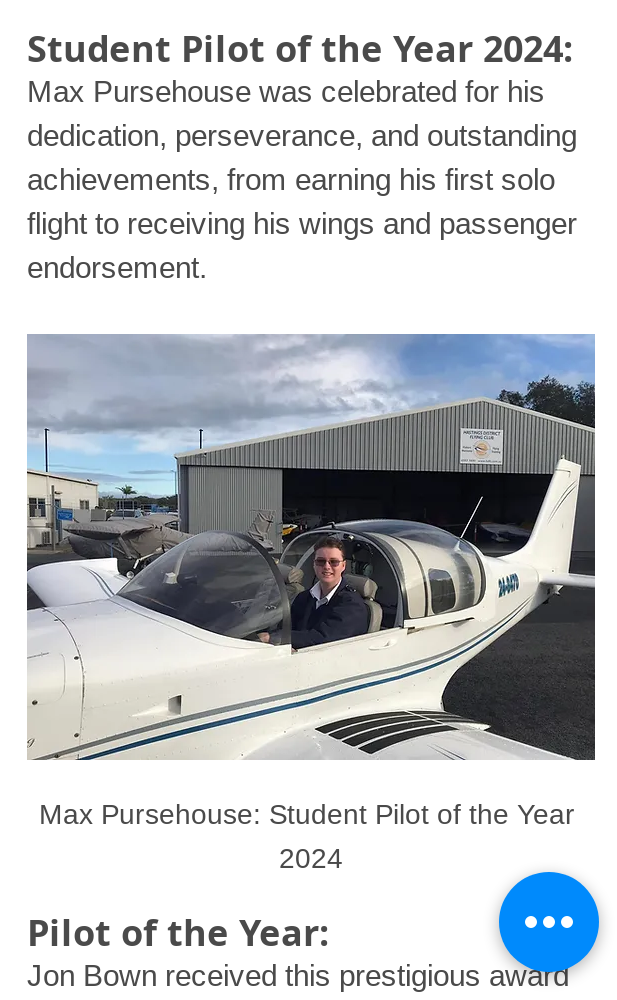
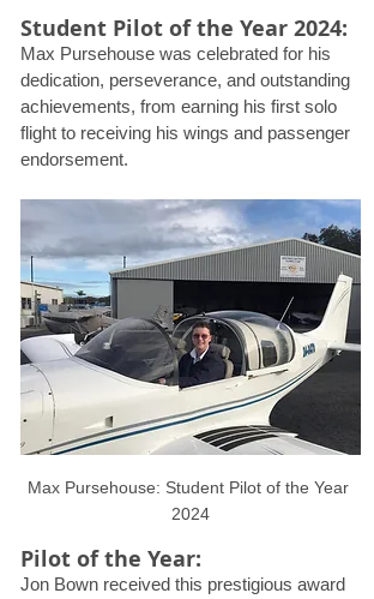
[495,870,603,962] [image] -> none

